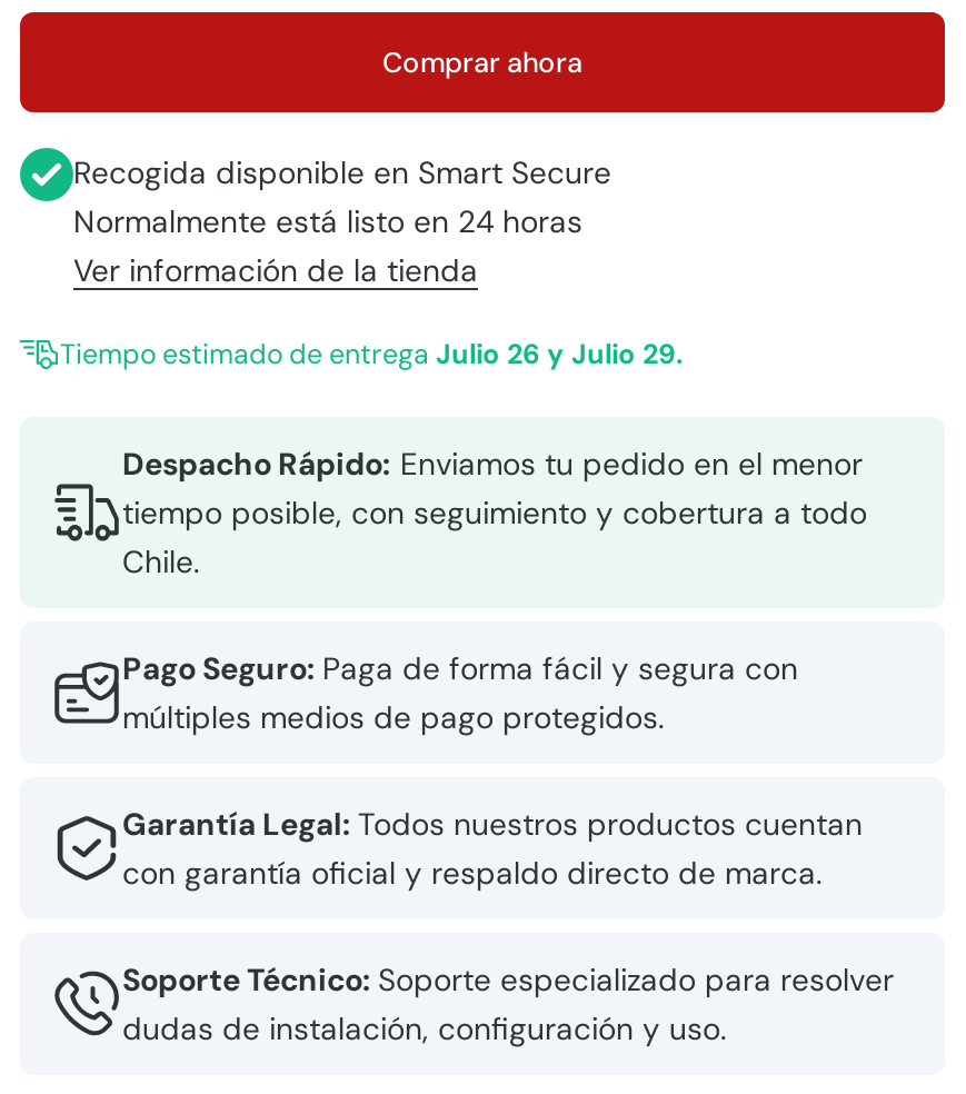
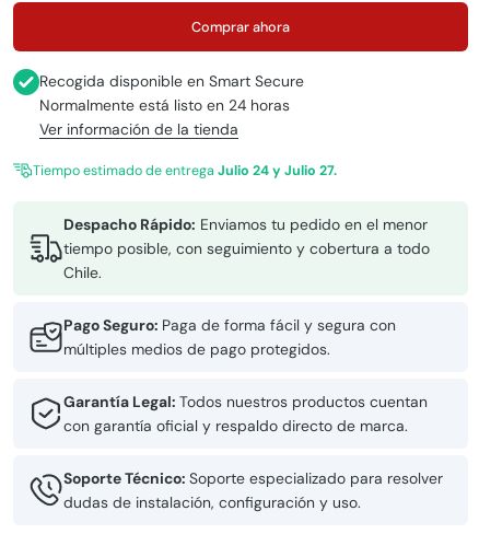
[60,336,683,372] Tiempo estimado de entrega Julio 26 y Julio 29. -> [33,162,337,179] Tiempo estimado de entrega Julio 24 y Julio 27.

